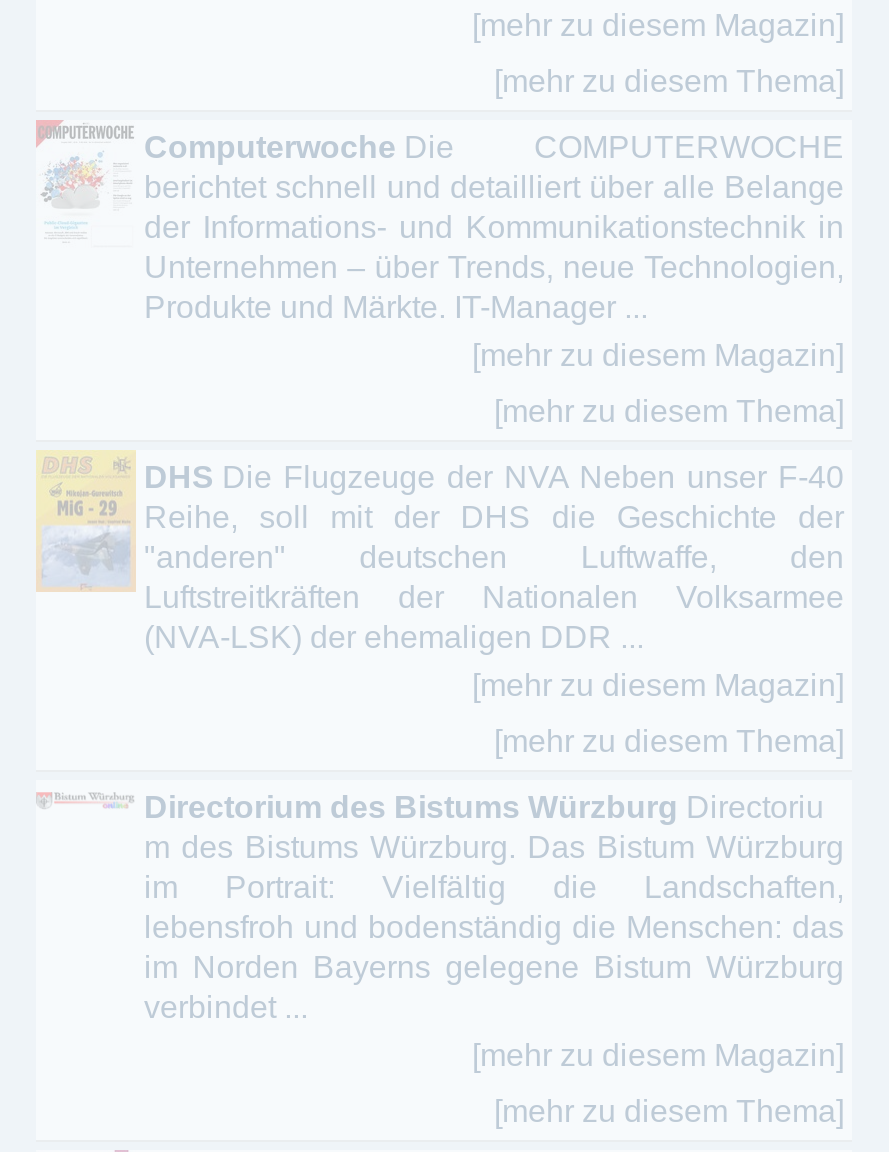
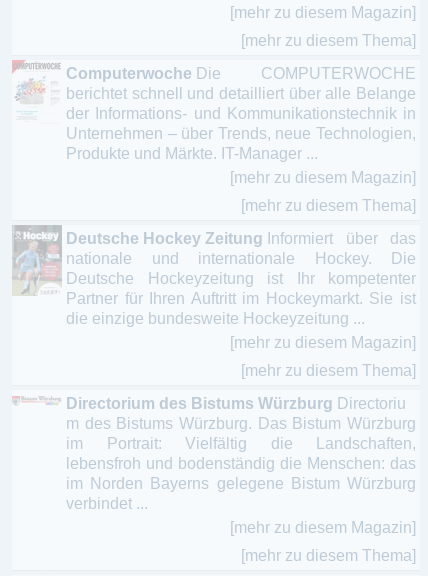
[34,448,844,654] [image] | DHS Die Flugzeuge der NVA Neben unser F-40 | Reihe, soll mit der DHS die Geschichte der | "anderen" deutschen Luftwaffe, den | Luftstreitkräften der Nationalen Volksarmee | (NVA-LSK) der ehemaligen DDR ... -> [11,224,416,327] [image] | Deutsche Hockey Zeitung Informiert über das | nationale und internationale Hockey. Die | Deutsche Hockeyzeitung ist Ihr kompetenter | Partner für Ihren Auftritt im Hockeymarkt. Sie ist | die einzige bundesweite Hockeyzeitung ...

